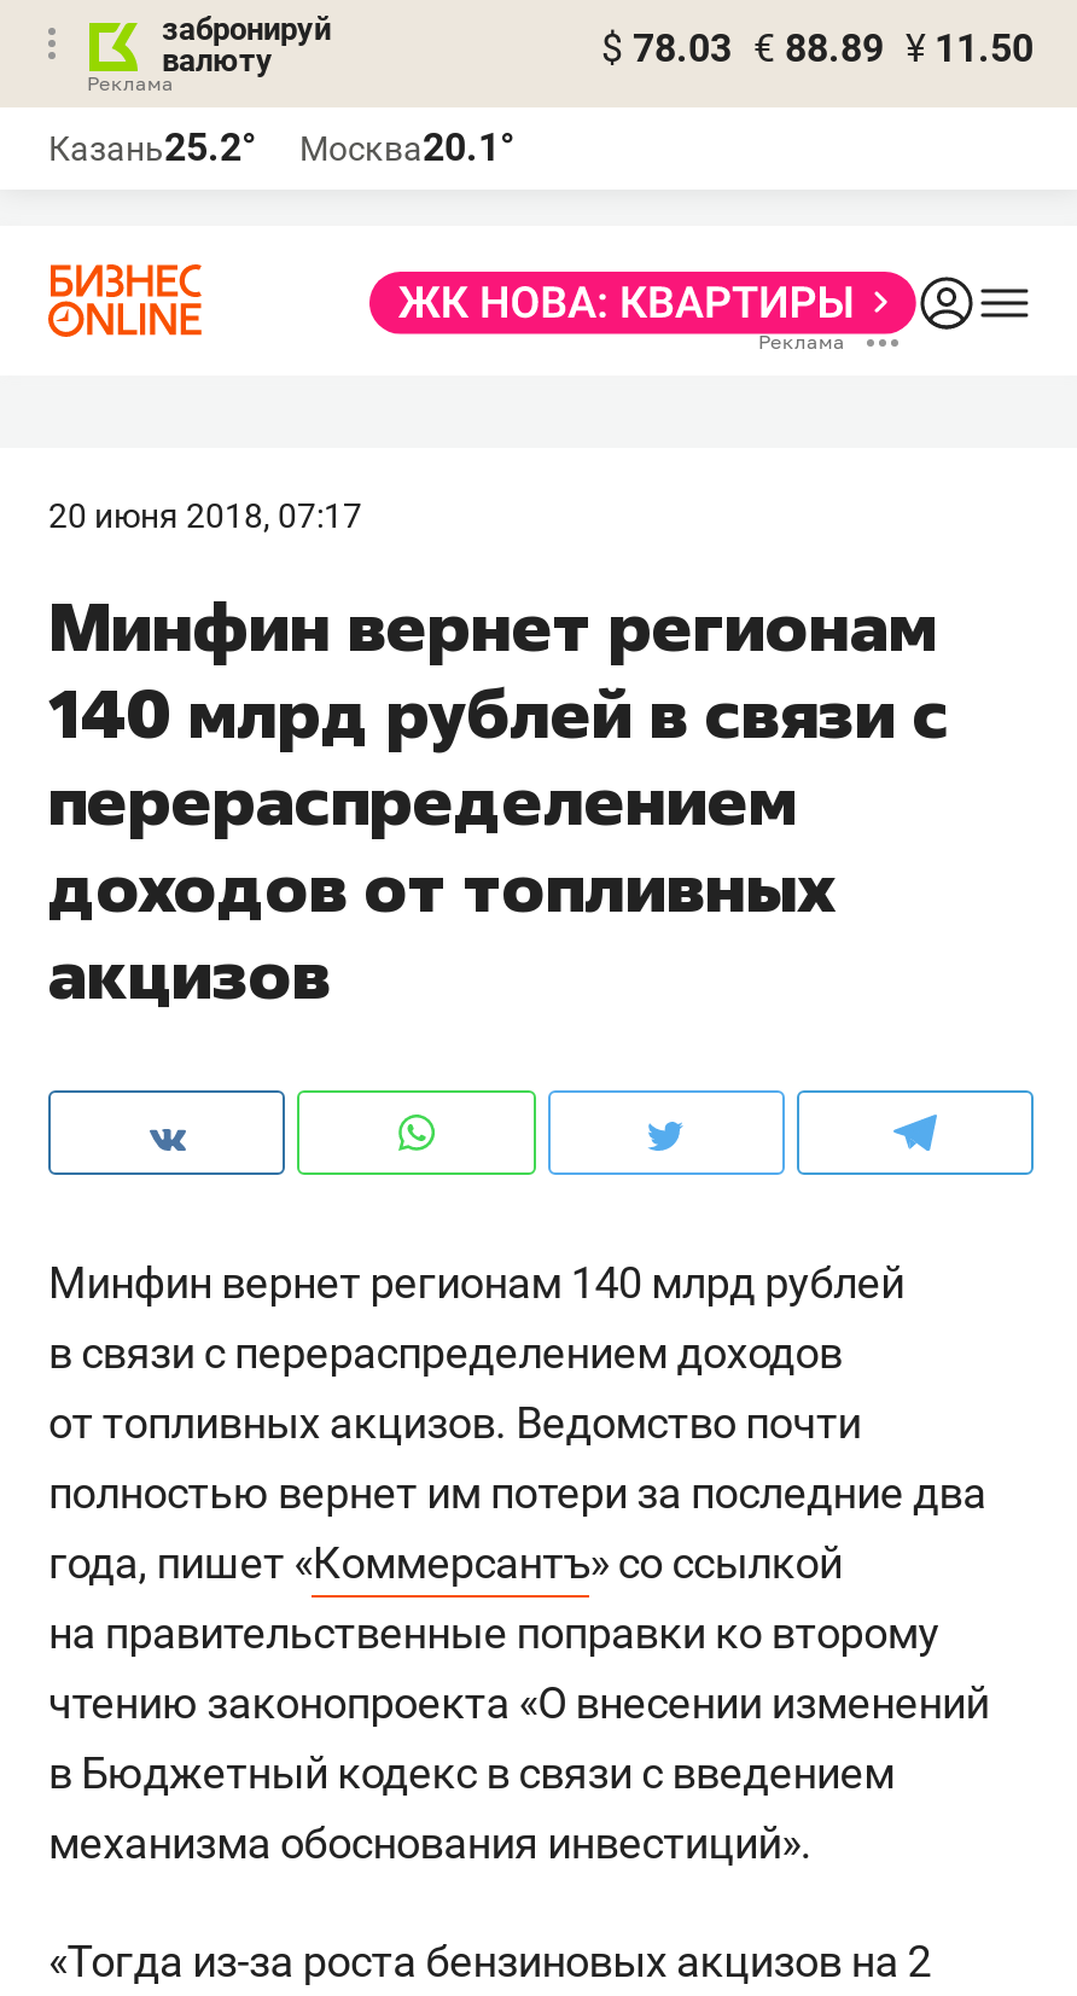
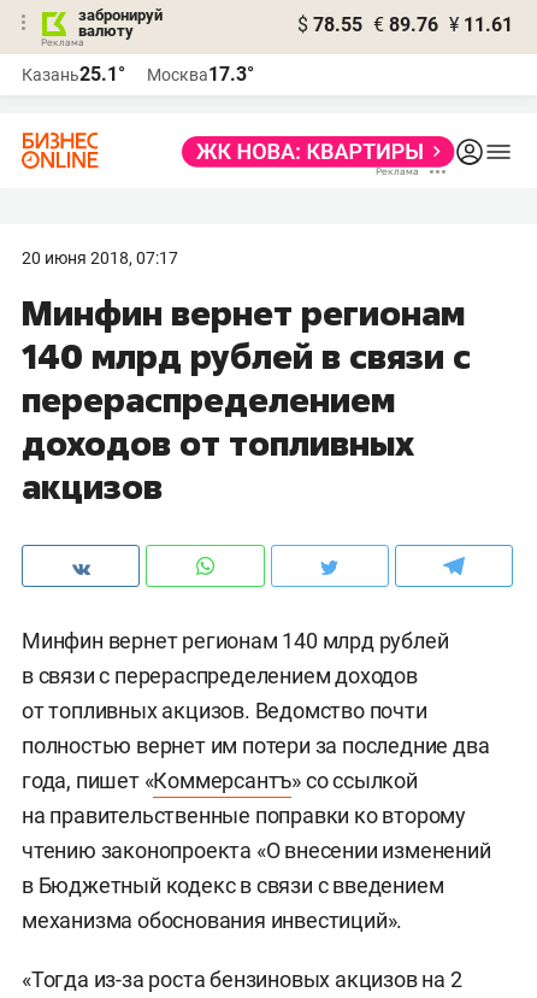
[601,25,1034,71] $ 78.03 € 88.89 ¥ 11.50 -> [297,13,513,36] $ 78.55 € 89.76 ¥ 11.61
[48,124,256,170] Казань25.2° -> [22,63,125,86] Казань25.1°
[299,124,514,170] Москва20.1° -> [147,63,254,86] Москва17.3°

